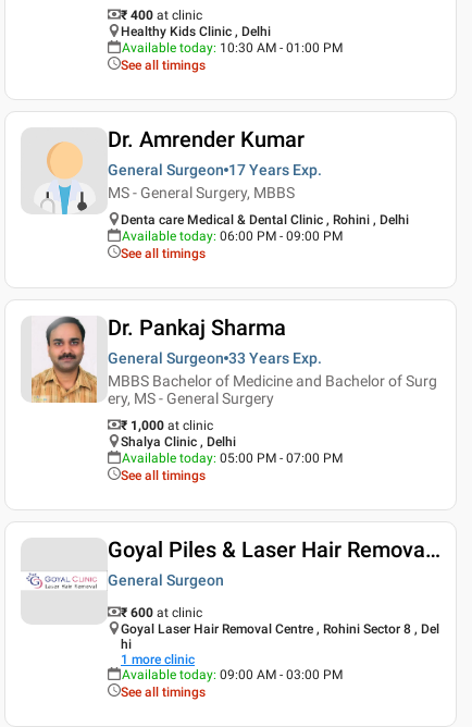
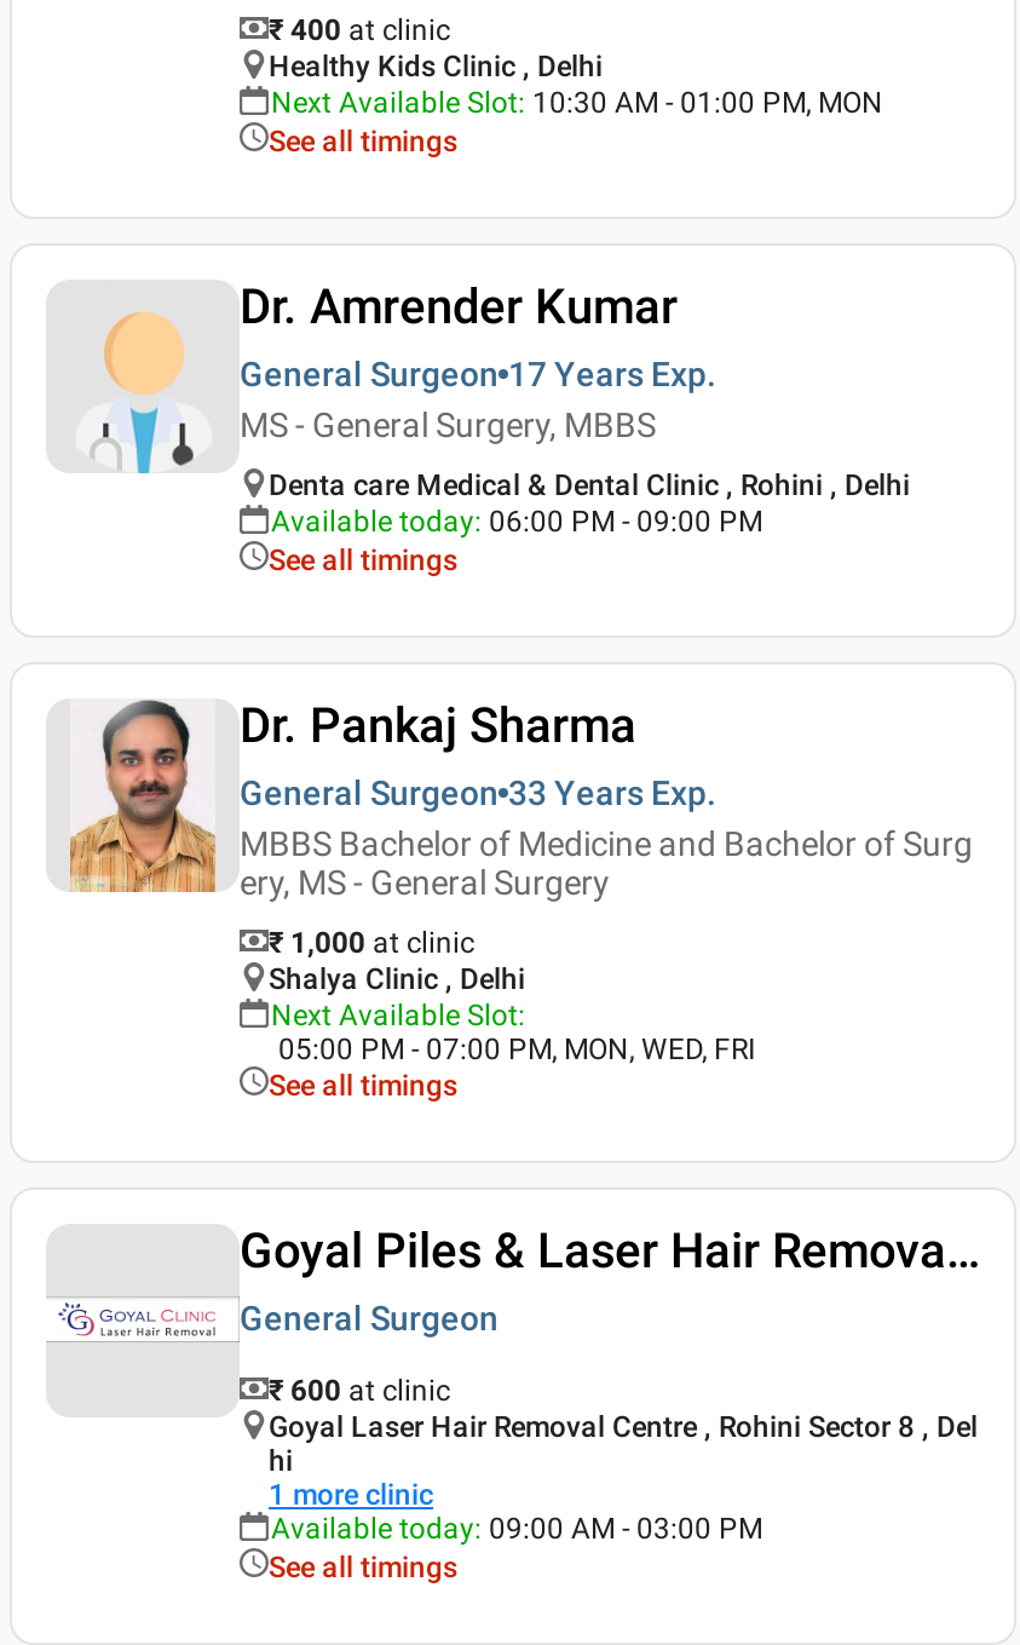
[122,40,343,55] Available today: 10:30 AM - 01:00 PM -> [271,85,883,119] Next Available Slot: 10:30 AM - 01:00 PM, MON
[122,450,343,465] Available today: 05:00 PM - 07:00 PM -> [271,997,755,1065] Next Available Slot: | 05:00 PM - 07:00 PM, MON, WED, FRI

